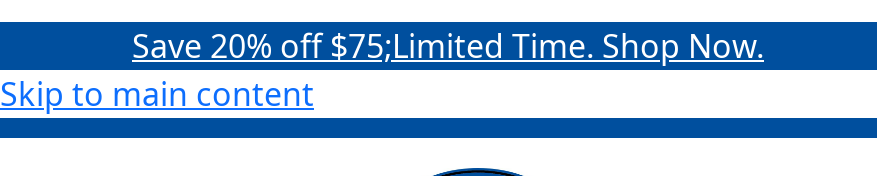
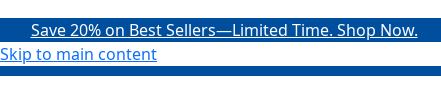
[132,24,764,68] Save 20% off $75;Limited Time. Shop Now. -> [30,19,417,41] Save 20% on Best Sellers—Limited Time. Shop Now.

